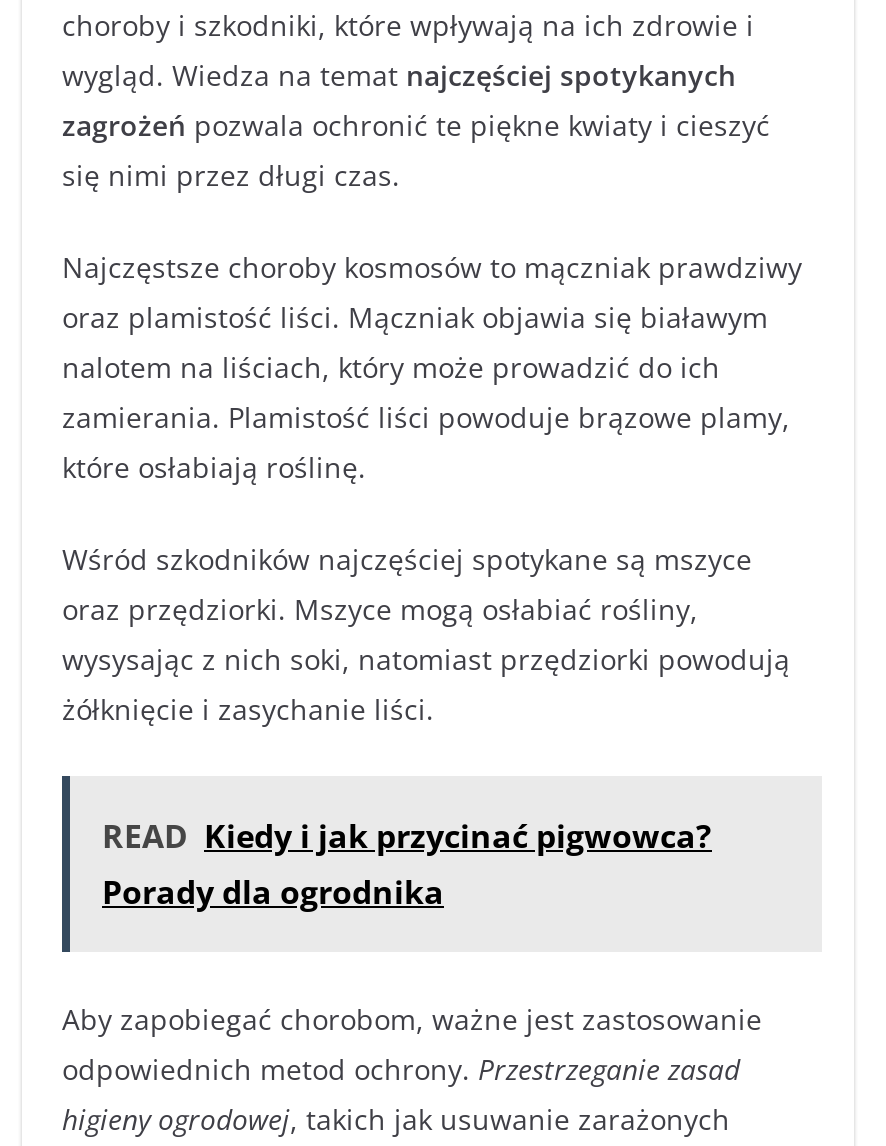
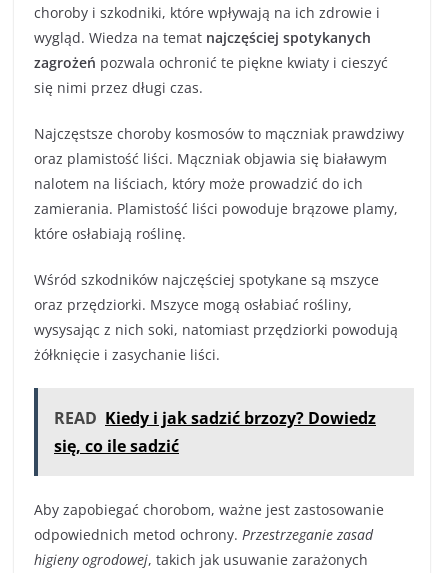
[102,814,712,914] READ Kiedy i jak przycinać pigwowca? | Porady dla ogrodnika -> [54,407,376,457] READ Kiedy i jak sadzić brzozy? Dowiedz | się, co ile sadzić

